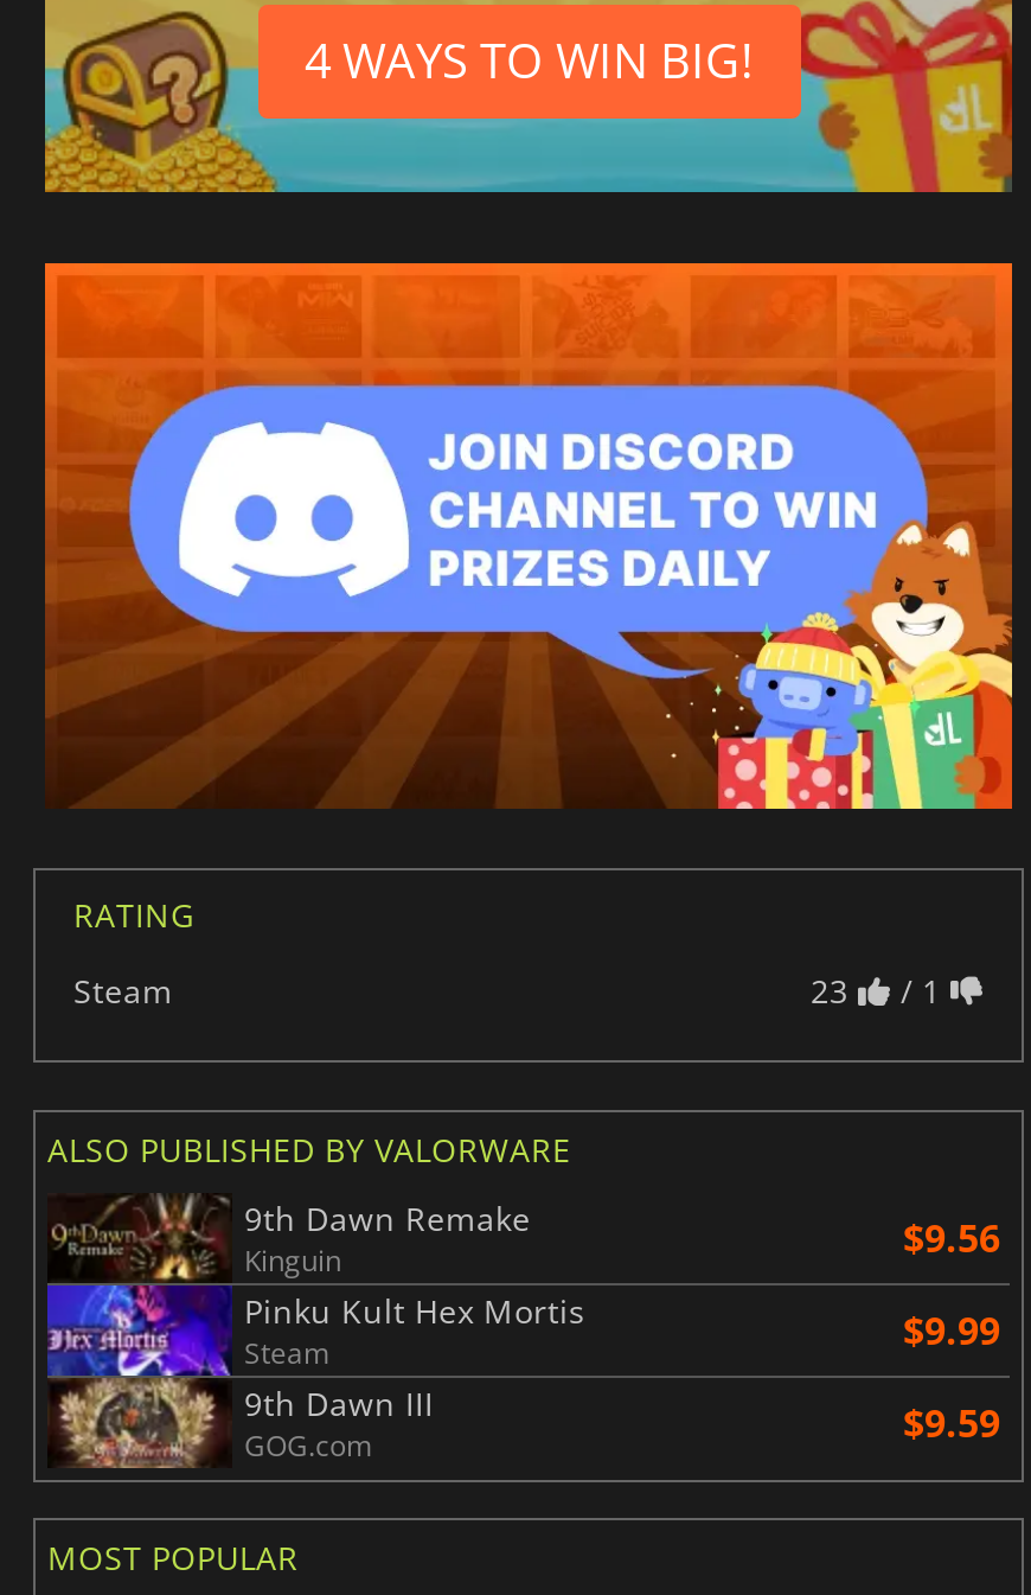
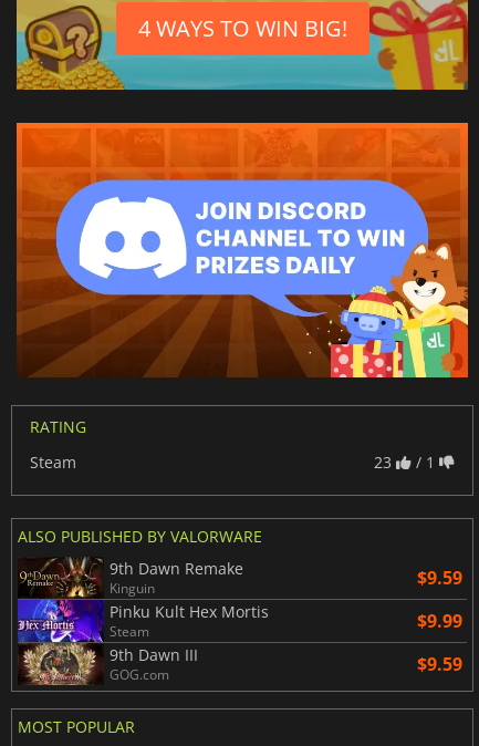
[903,1211,1000,1264] $9.56 -> [417,565,462,590] $9.59

